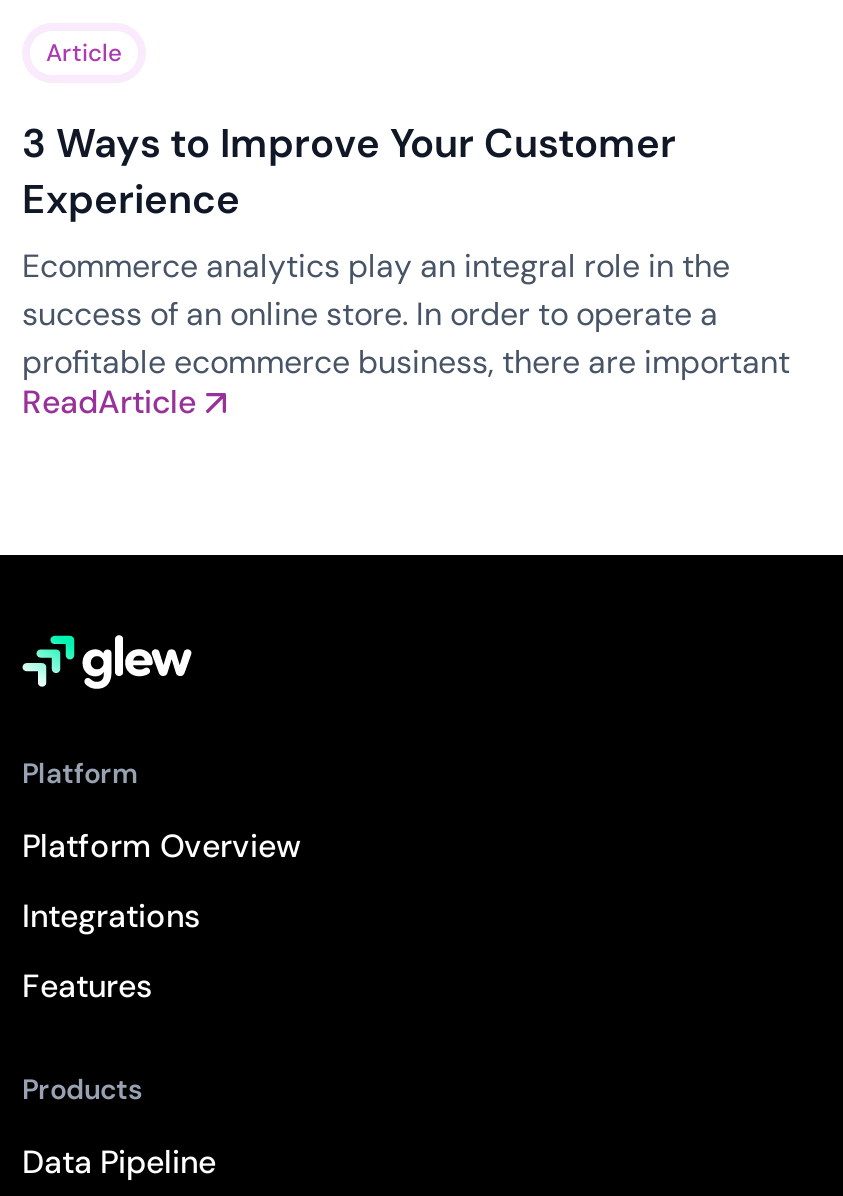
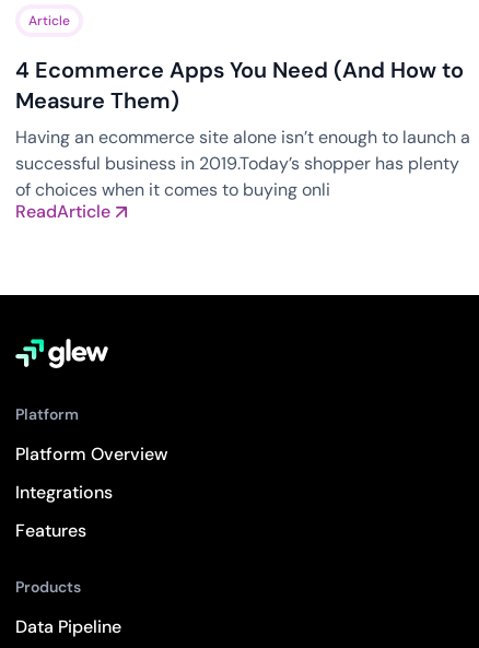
[22,117,790,383] 3 Ways to Improve Your Customer | Experience | Ecommerce analytics play an integral role in the | success of an online store. In order to operate a | profitable ecommerce business, there are important -> [15,56,470,201] 4 Ecommerce Apps You Need (And How to | Measure Them) | Having an ecommerce site alone isn’t enough to launch a | successful business in 2019.Today’s shopper has plenty | of choices when it comes to buying onli

